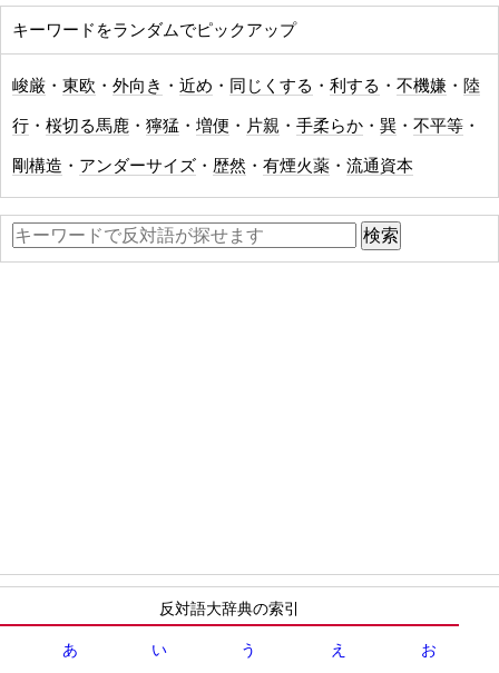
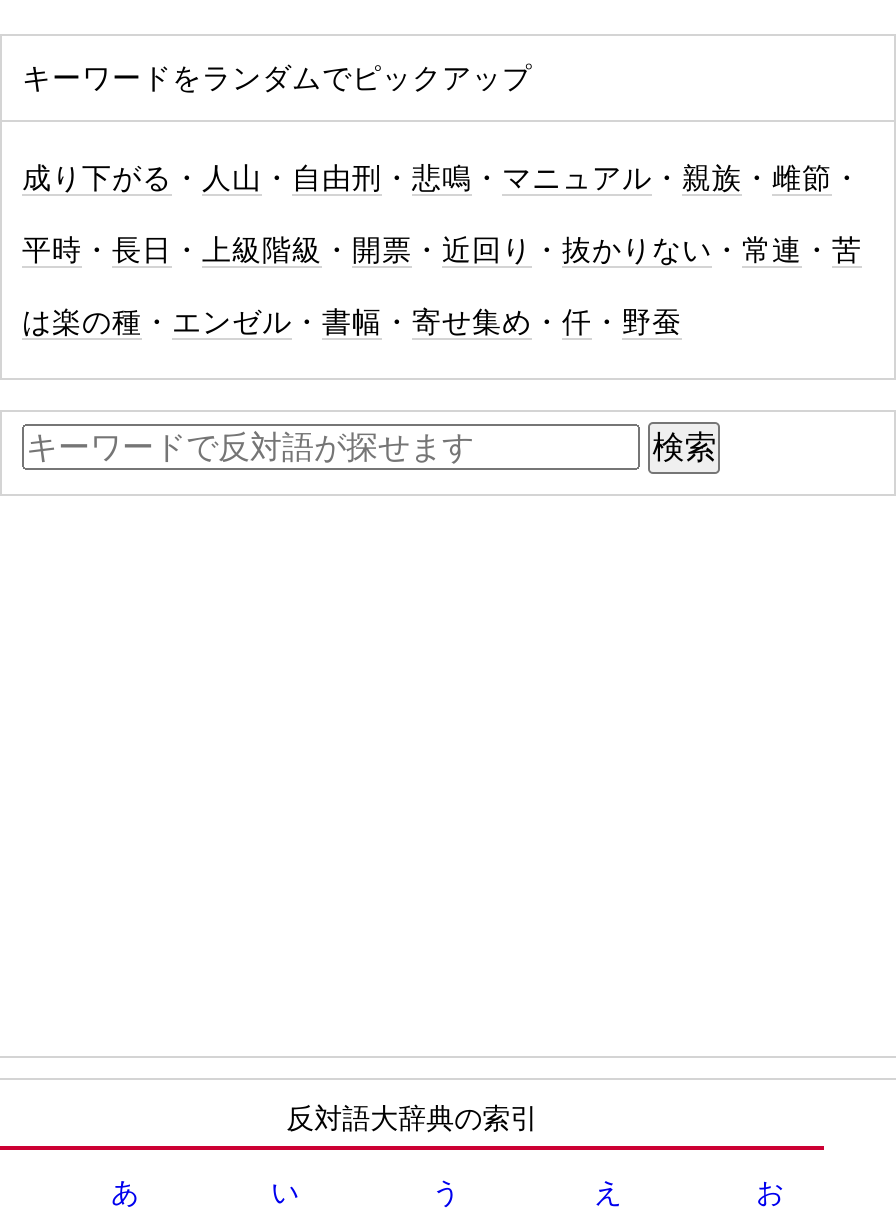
[12,77,480,95] 峻厳・東欧・外向き・近め・同じくする・利する・不機嫌・陸 -> [22,162,862,194] 成り下がる・人山・自由刑・悲鳴・マニュアル・親族・雌節・
[12,117,480,135] 行・桜切る馬鹿・獰猛・増便・片親・手柔らか・巽・不平等・ -> [22,234,862,266] 平時・長日・上級階級・開票・近回り・抜かりない・常連・苦
[12,157,413,175] 剛構造・アンダーサイズ・歴然・有煙火薬・流通資本 -> [22,306,682,338] は楽の種・エンゼル・書幅・寄せ集め・仟・野蚕

